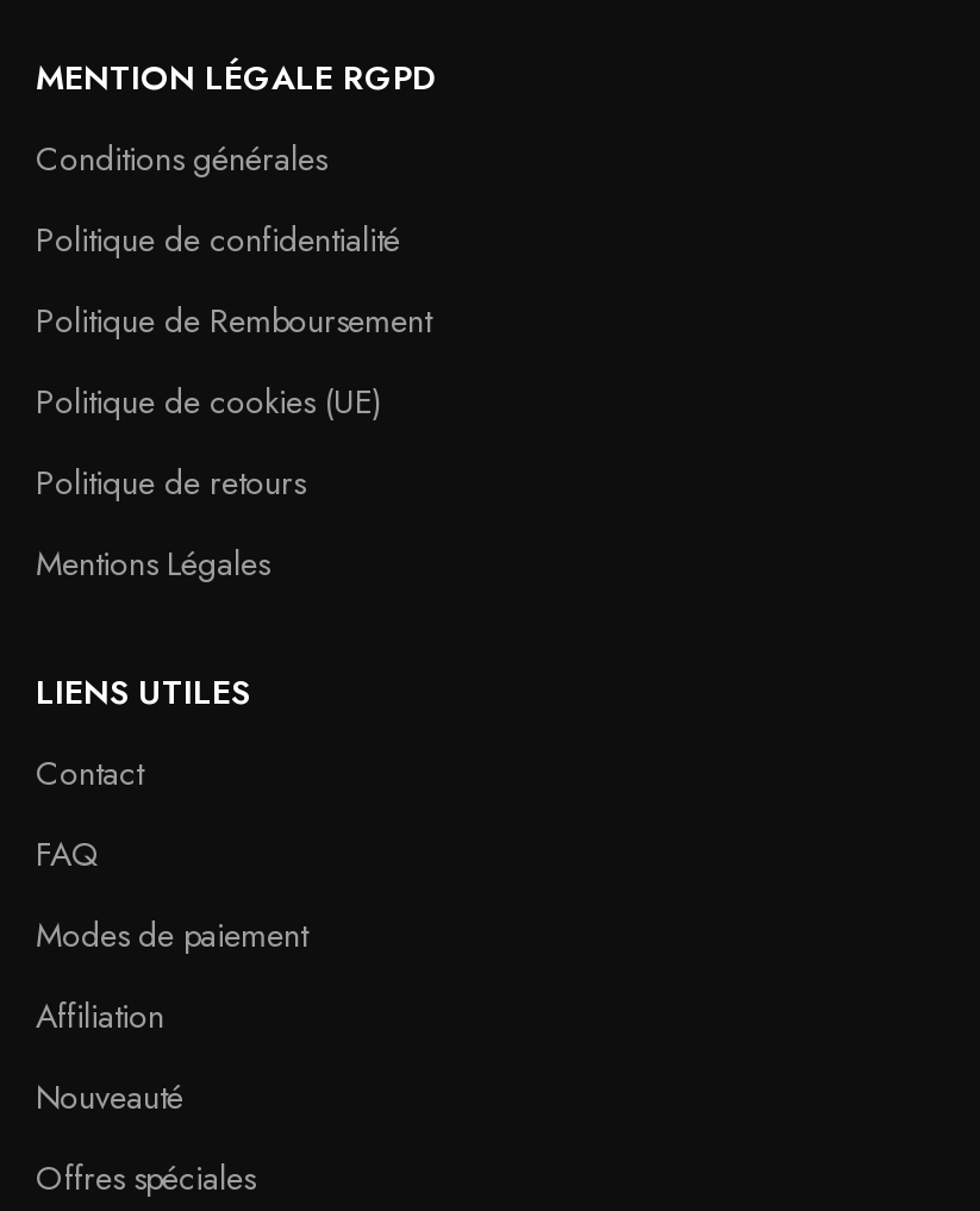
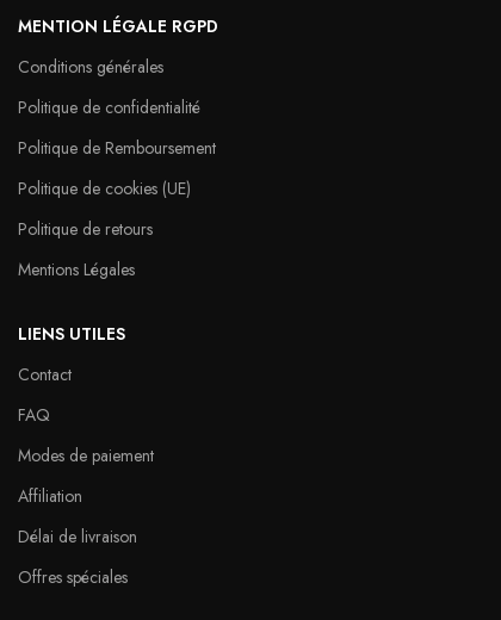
[36,1072,183,1120] Nouveauté -> [18,524,137,548] Délai de livraison

